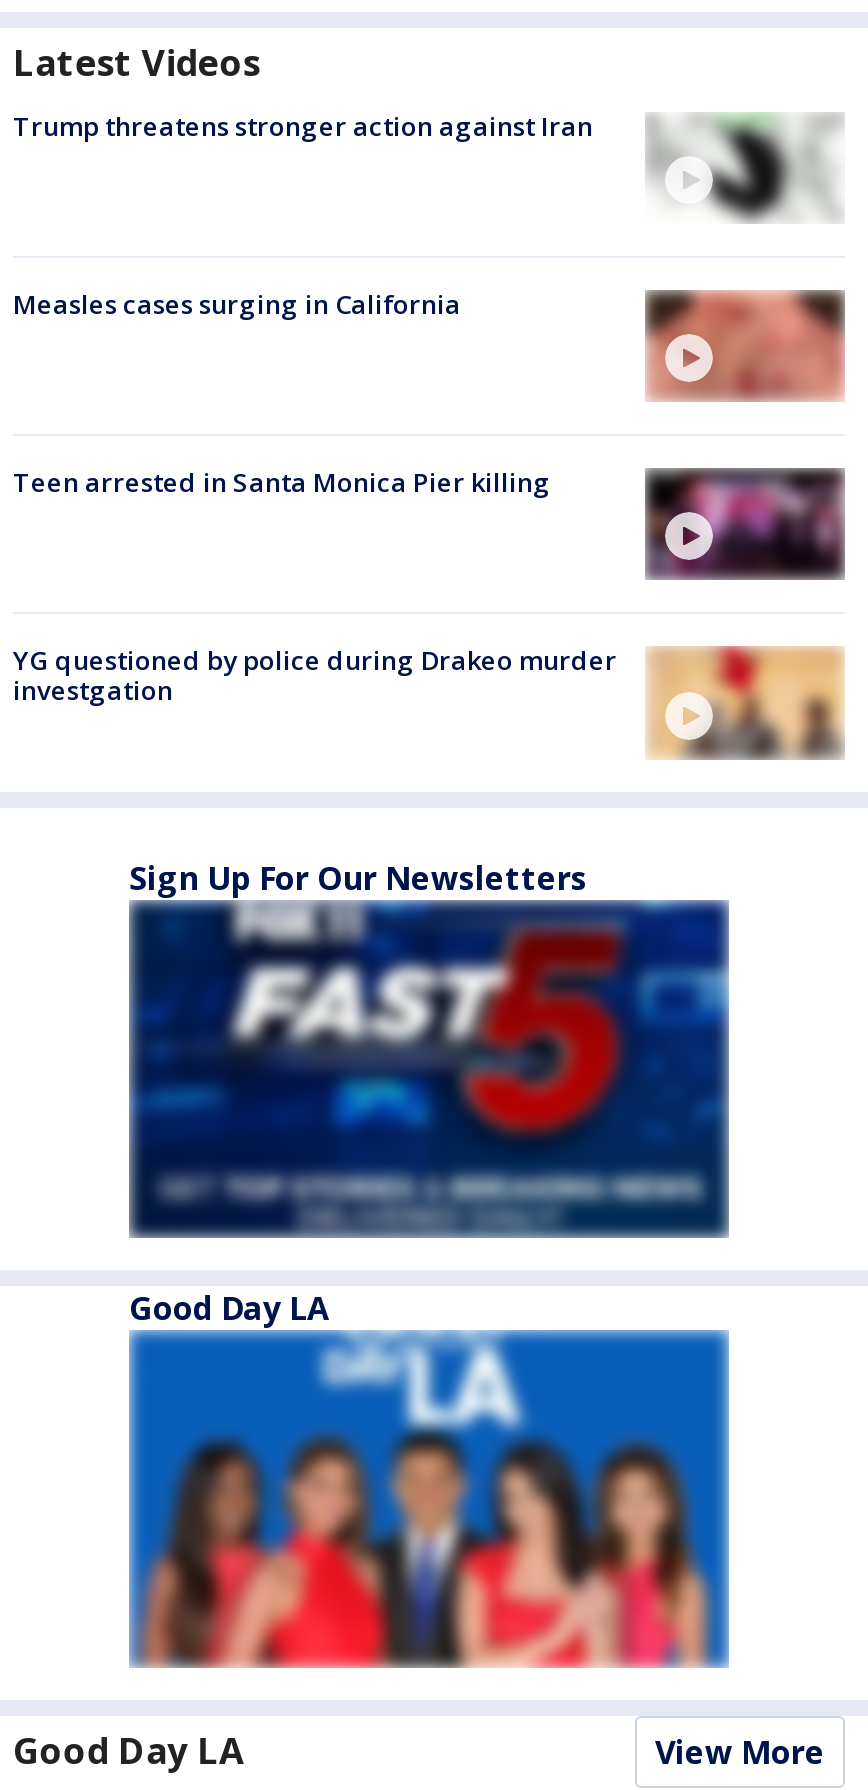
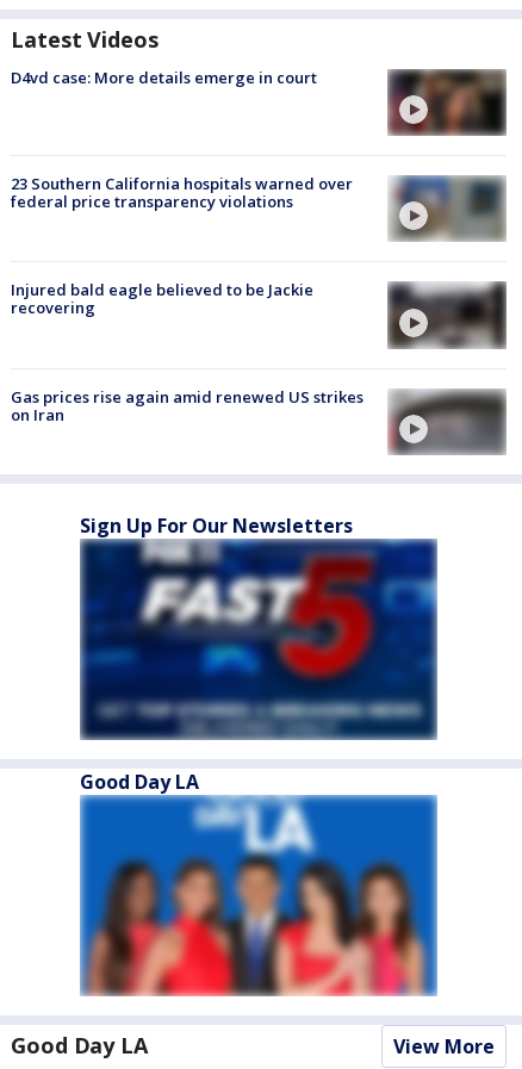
[13,108,593,144] Trump threatens stronger action against Iran -> [11,66,317,88] D4vd case: More details emerge in court
[645,112,845,224] [image] -> [386,68,508,137] [image]
[13,286,461,322] Measles cases surging in California -> [11,173,353,212] 23 Southern California hospitals warned over | federal price transparency violations
[645,290,845,402] [image] -> [389,175,507,242] [image]
[13,465,551,501] Teen arrested in Santa Monica Pier killing -> [11,279,313,319] Injured bald eagle believed to be Jackie | recovering
[655,468,845,580] [image] -> [392,282,505,349] [image]
[13,643,845,758] [image] | YG questioned by police during Drakeo murder | investgation -> [11,386,507,455] [image] | Gas prices rise again amid renewed US strikes | on Iran

